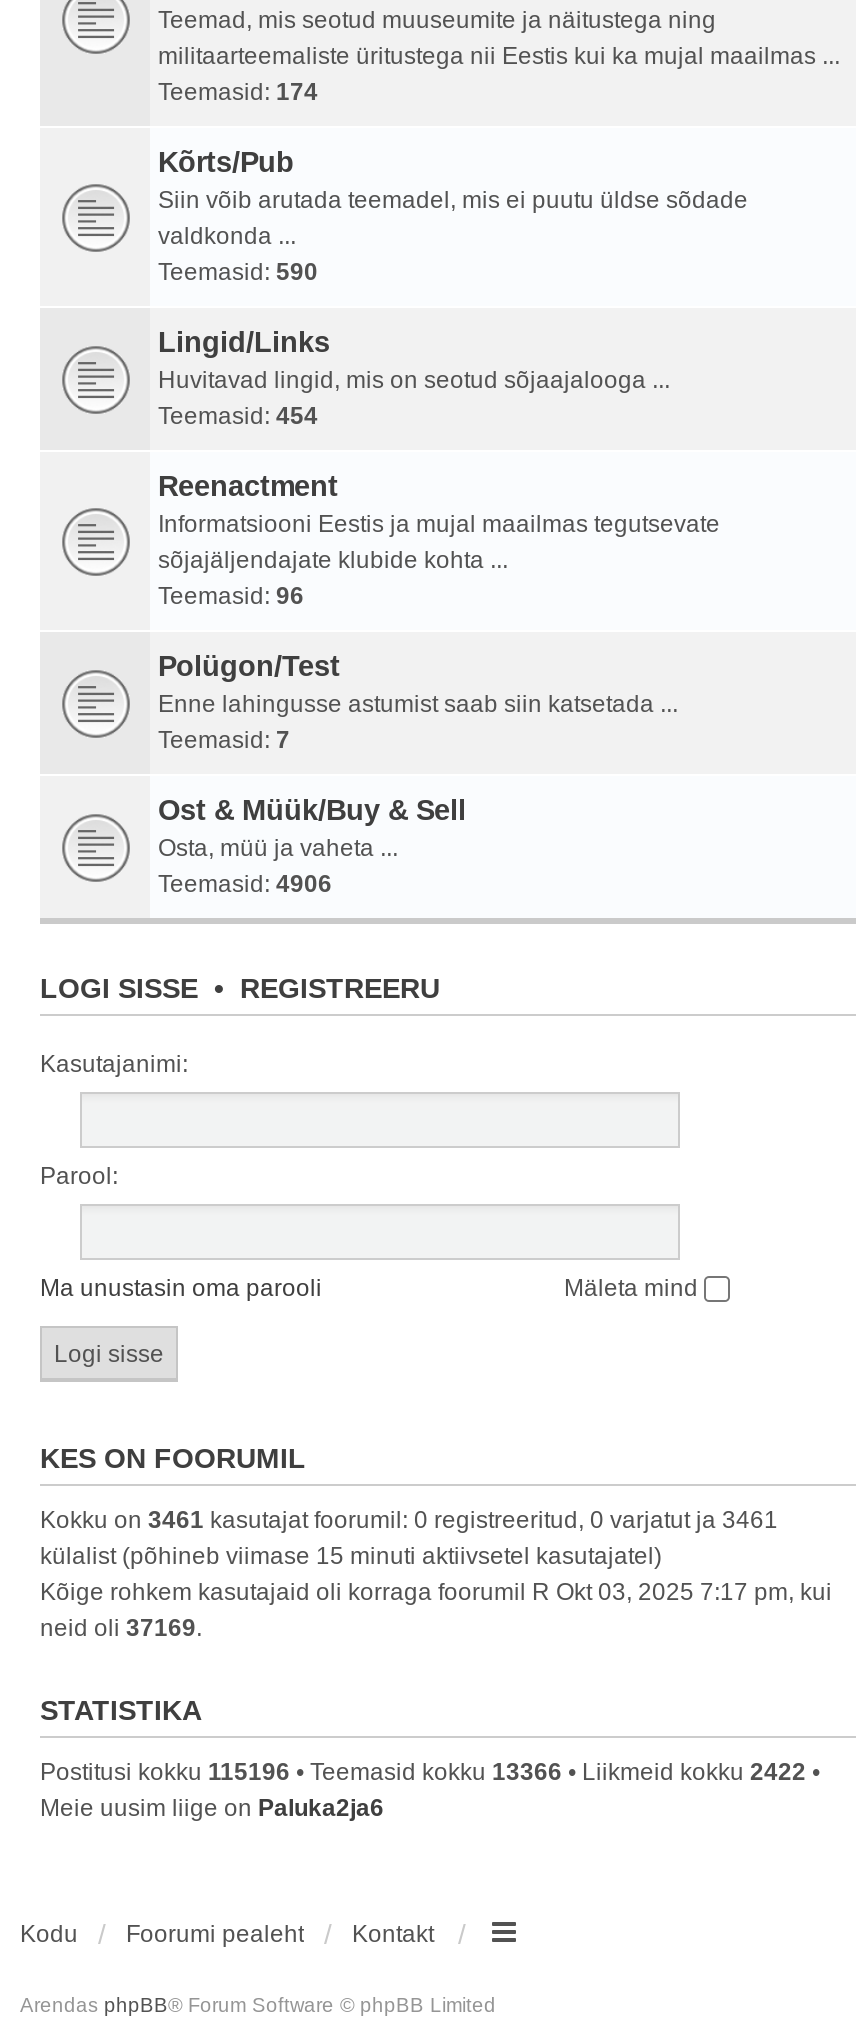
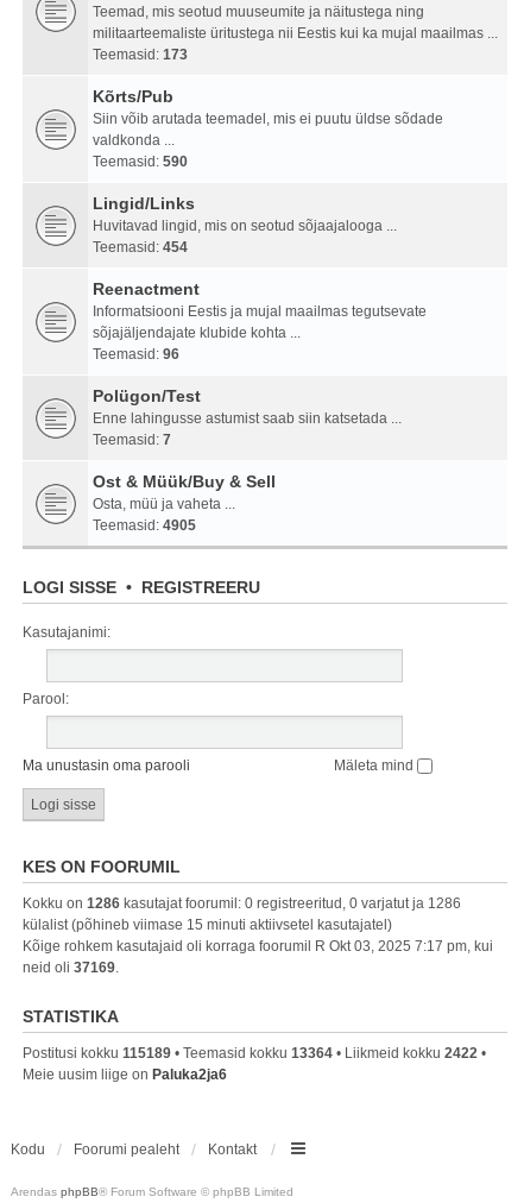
[158,78,318,106] Teemasid: 174 -> [93,46,188,63] Teemasid: 173
[158,870,332,898] Teemasid: 4906 -> [93,517,196,534] Teemasid: 4905
[40,1506,778,1534] Kokku on 3461 kasutajat foorumil: 0 registreeritud, 0 varjatut ja 3461 -> [23,895,461,912] Kokku on 1286 kasutajat foorumil: 0 registreeritud, 0 varjatut ja 1286
[40,1758,820,1786] Postitusi kokku 115196 • Teemasid kokku 13366 • Liikmeid kokku 2422 • -> [23,1045,486,1062] Postitusi kokku 115189 • Teemasid kokku 13364 • Liikmeid kokku 2422 •

